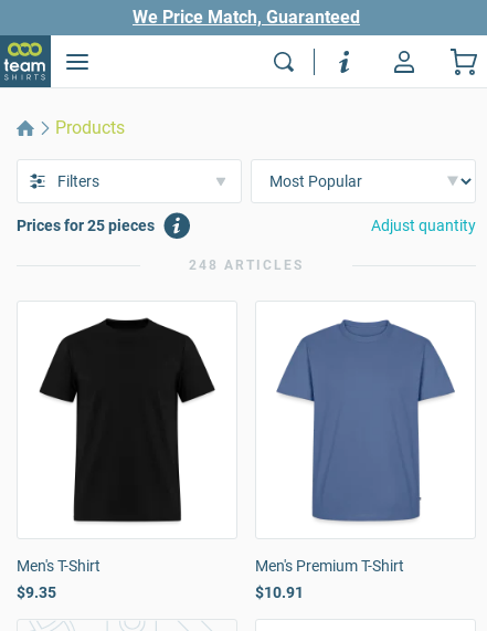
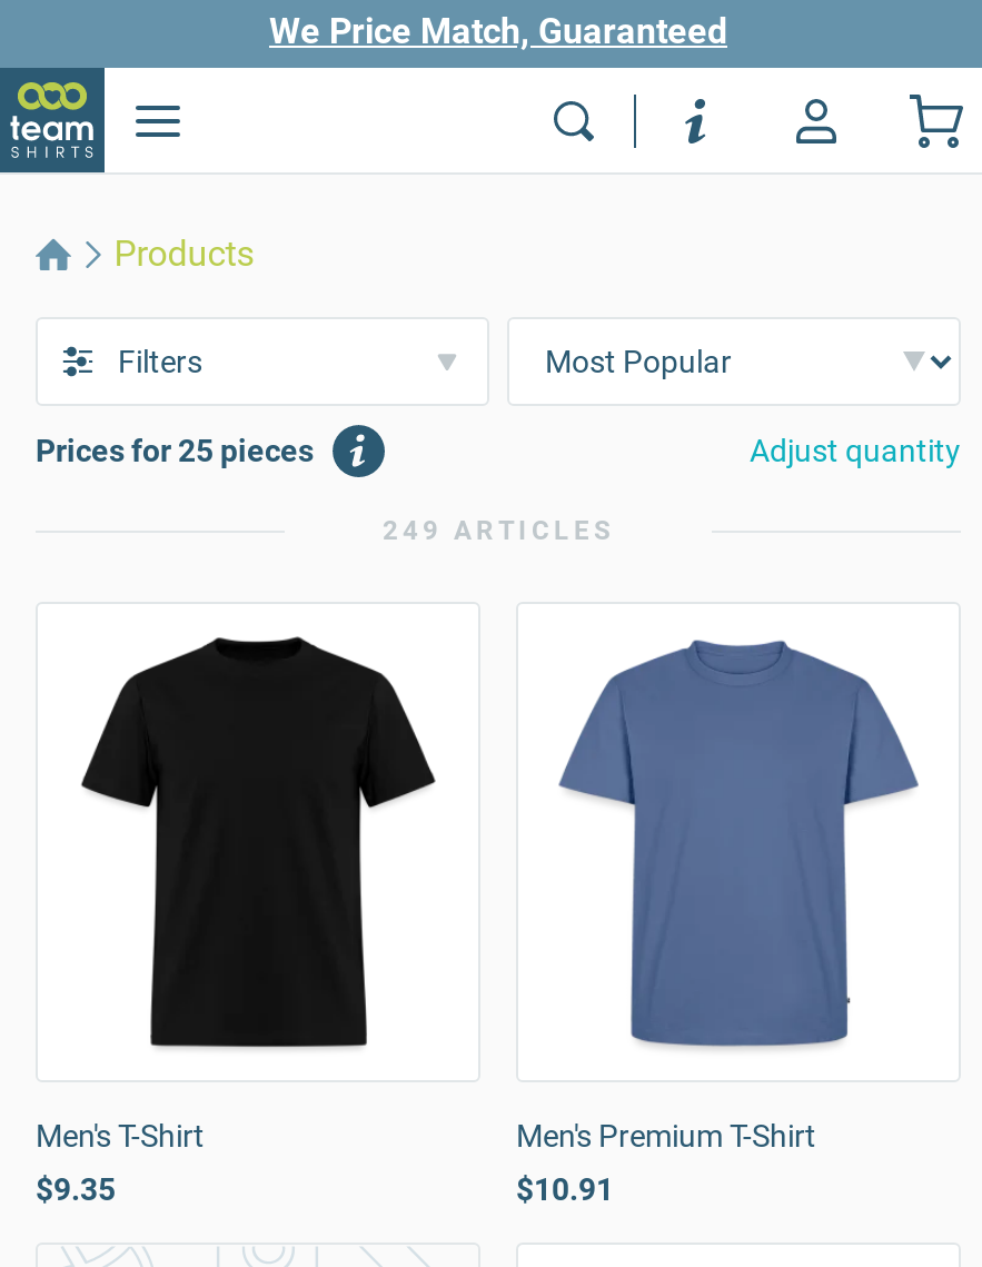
[189,257,304,273] 248 ARTICLES -> [383,515,614,546] 249 ARTICLES

